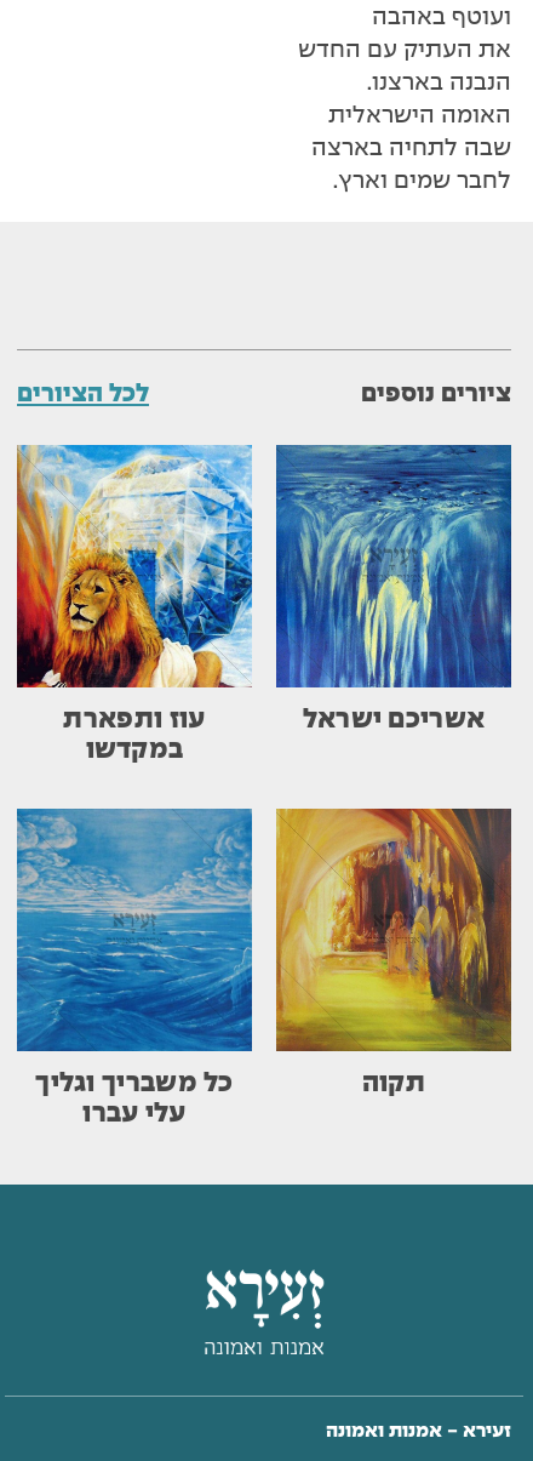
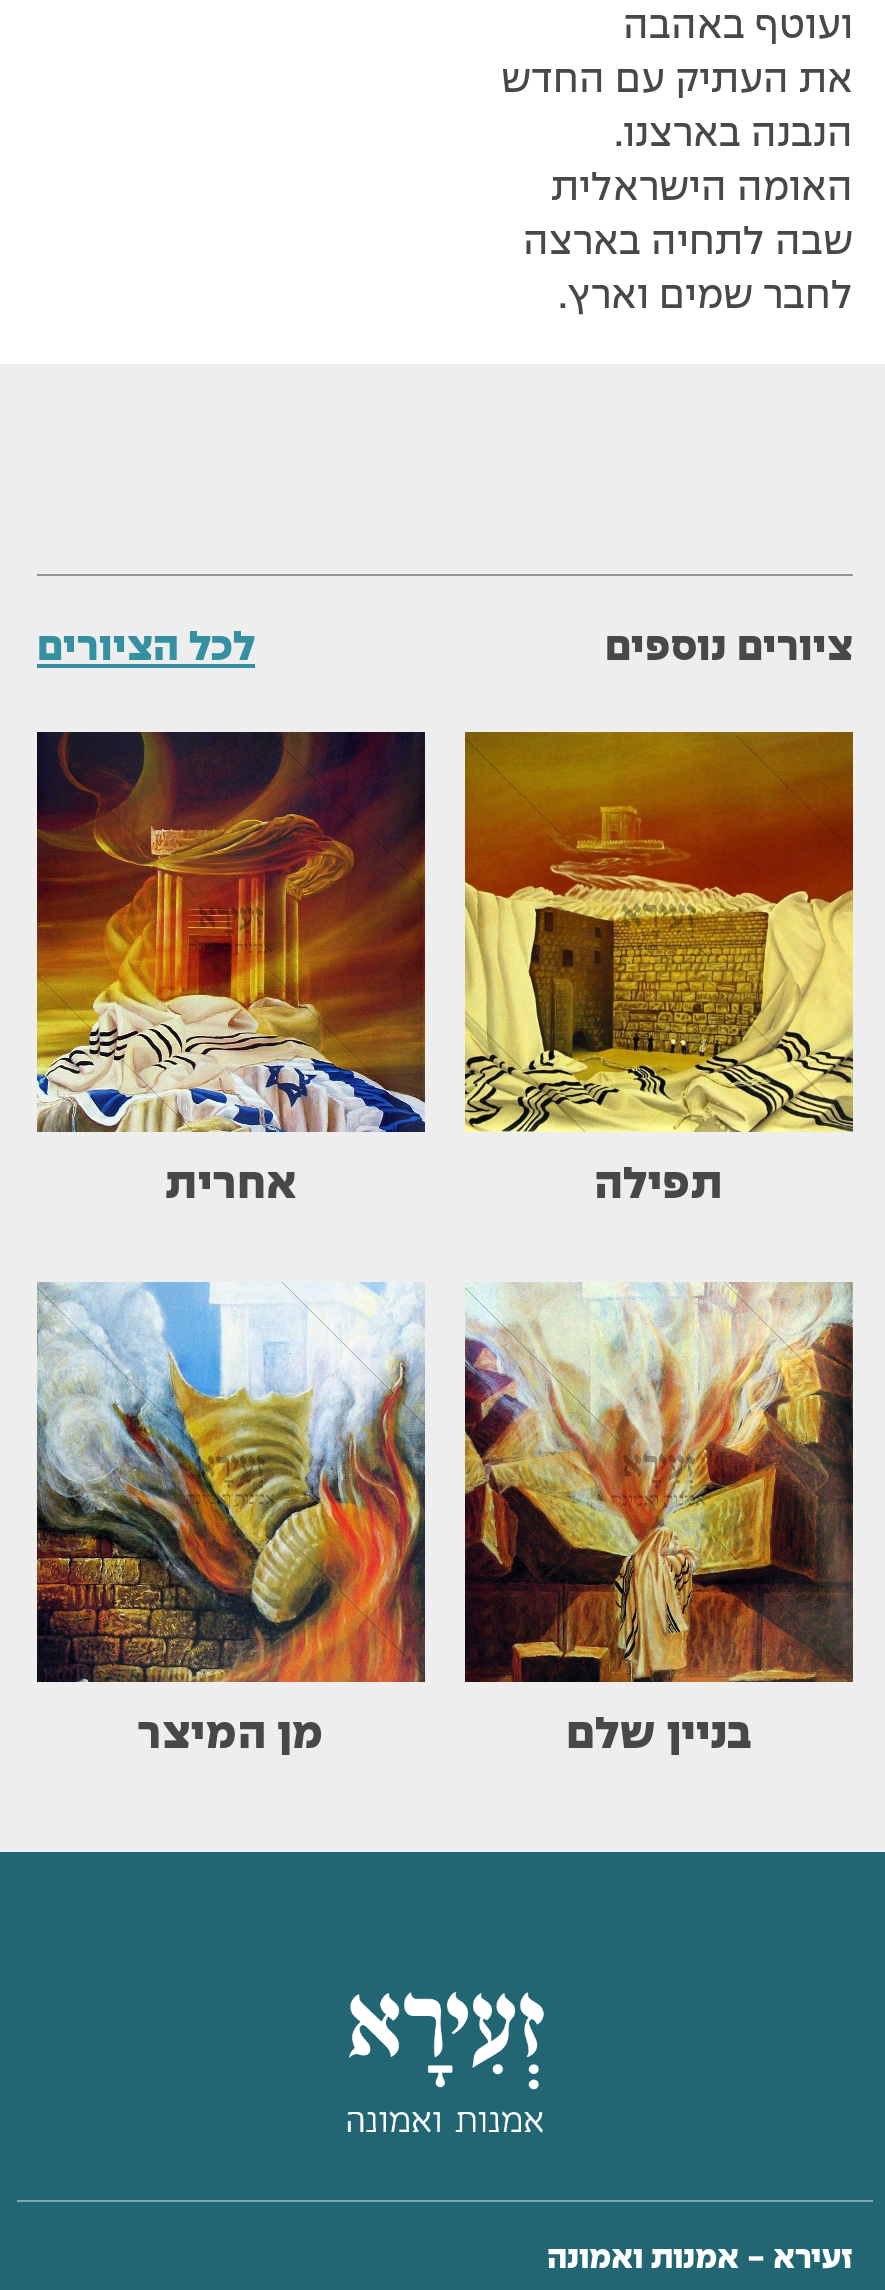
[16,444,485,764] [image] | אשריכם ישראל | עוז ותפארת | במקדשו -> [35,730,723,1209] [image] | תפילה | אחרית
[275,444,512,689] [image] -> [463,730,855,1134] [image]
[16,807,425,1128] [image] | תקוה | כל משבריך וגליך | עלי עברו -> [35,1280,752,1759] [image] | בניין שלם | מן המיצר
[275,807,511,1052] [image] -> [463,1282,853,1684] [image]

